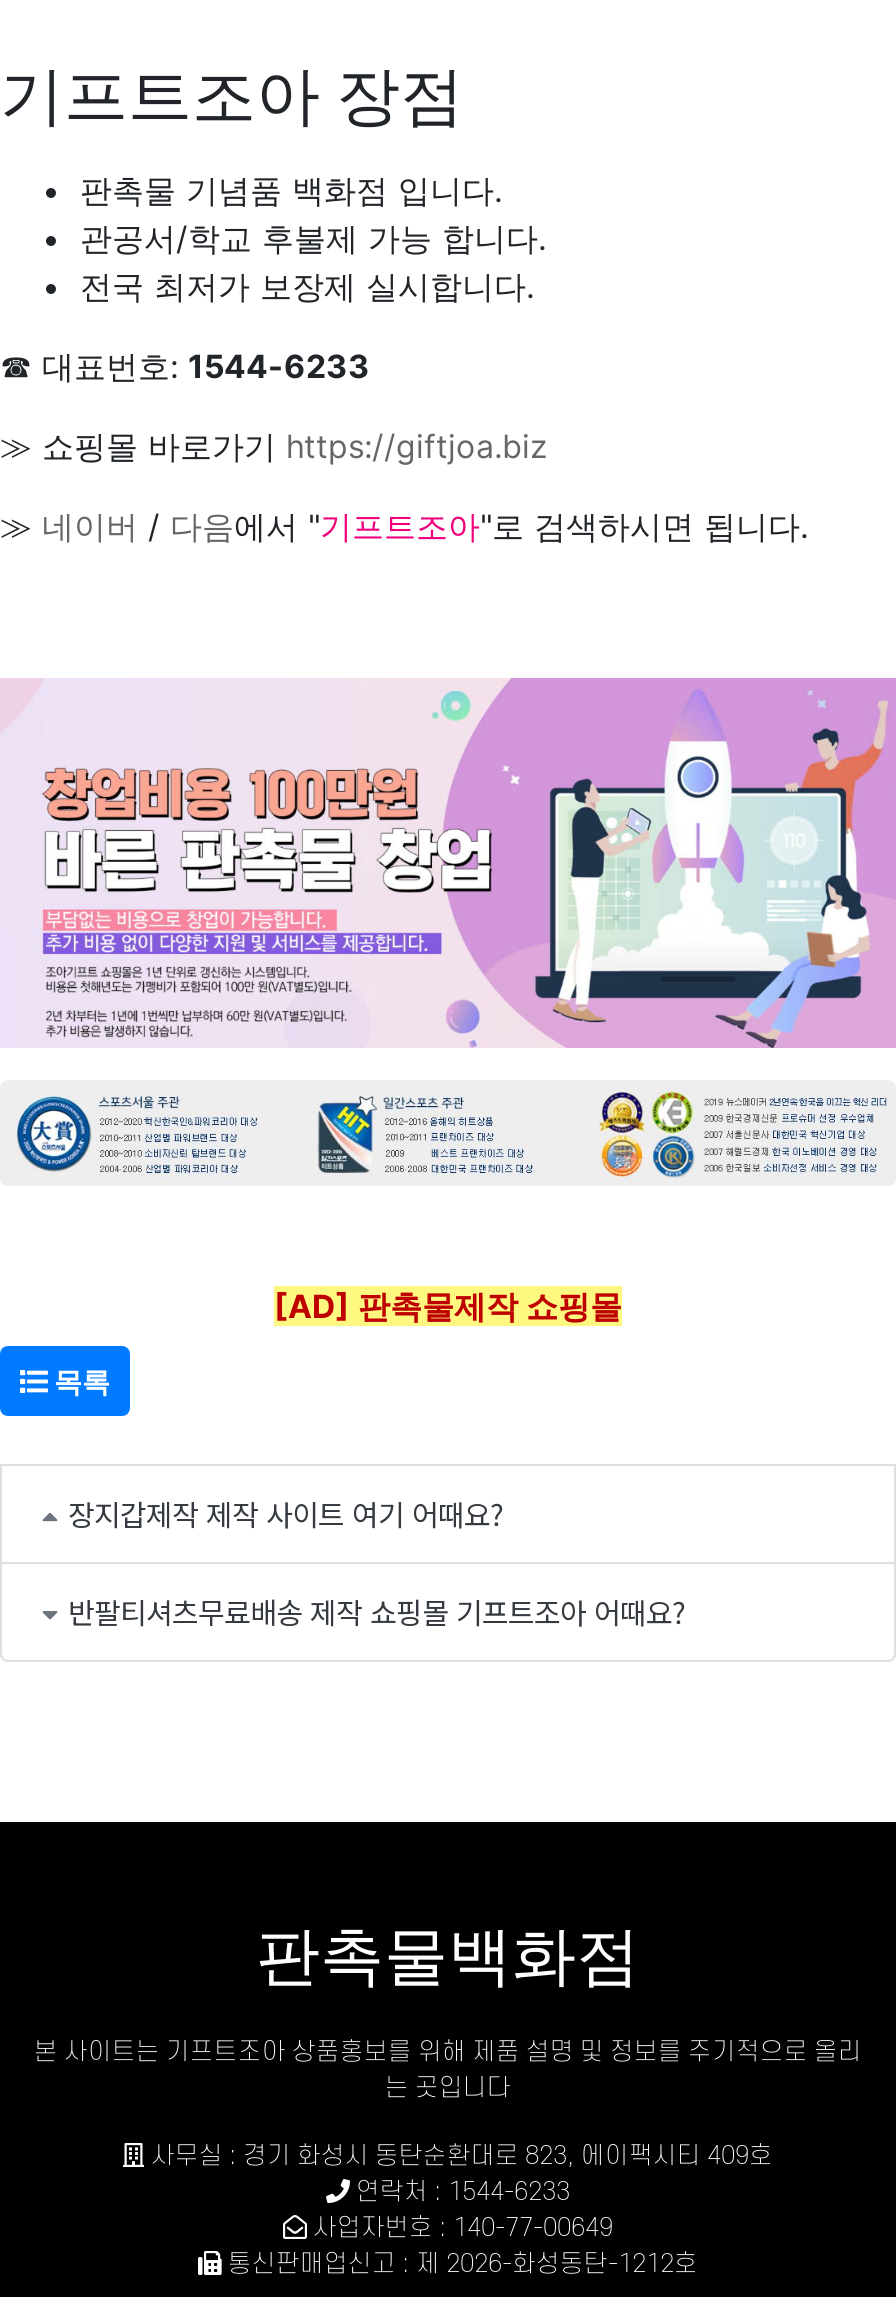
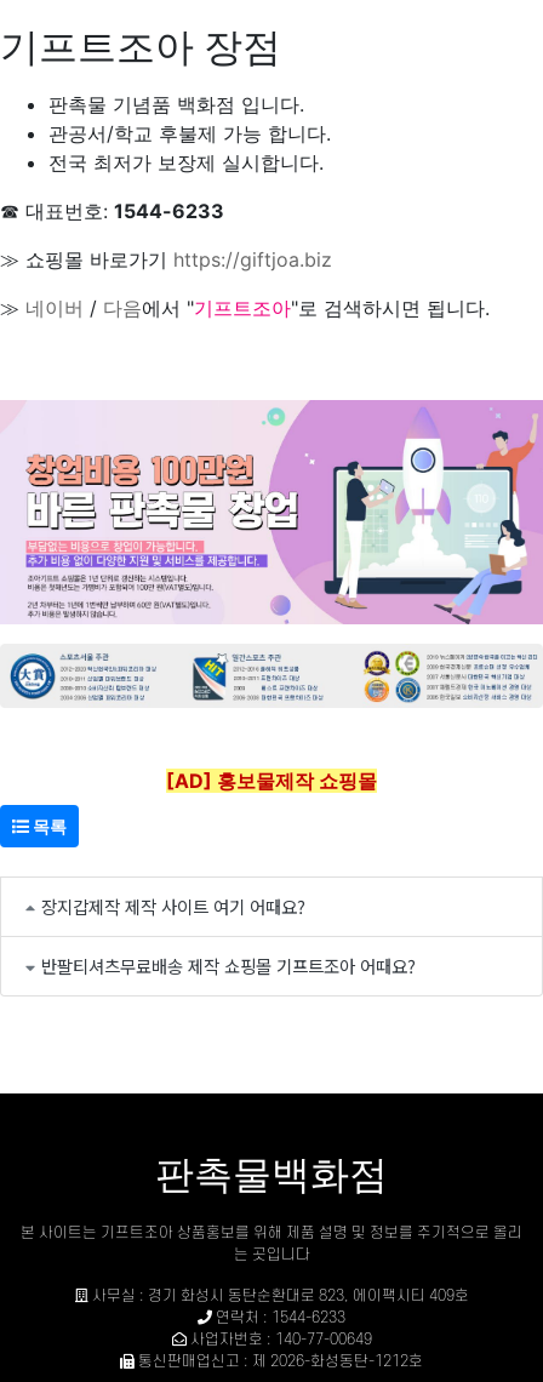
[274,1285,622,1325] [AD] 판촉물제작 쇼핑몰 -> [166,768,377,792] [AD] 홍보물제작 쇼핑몰

